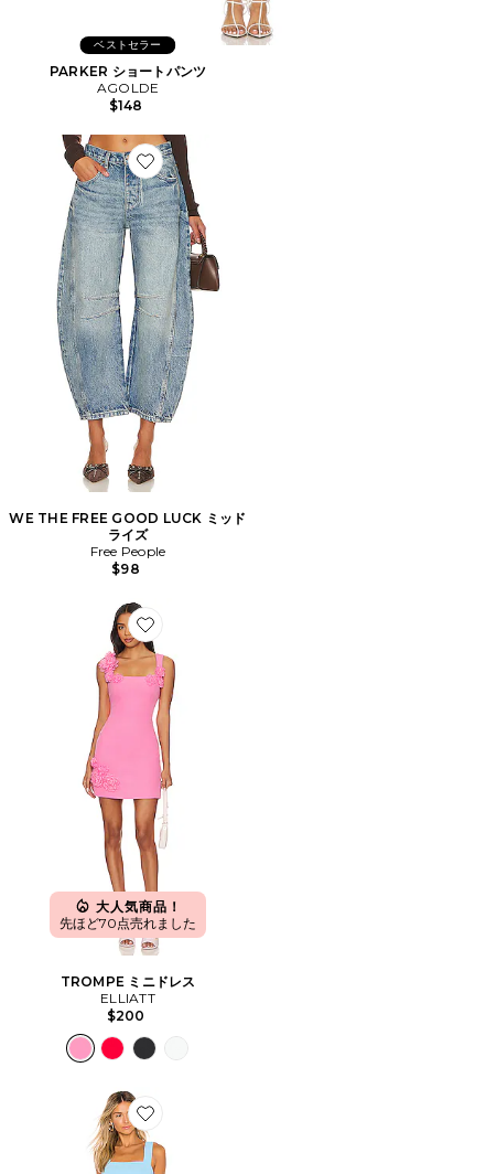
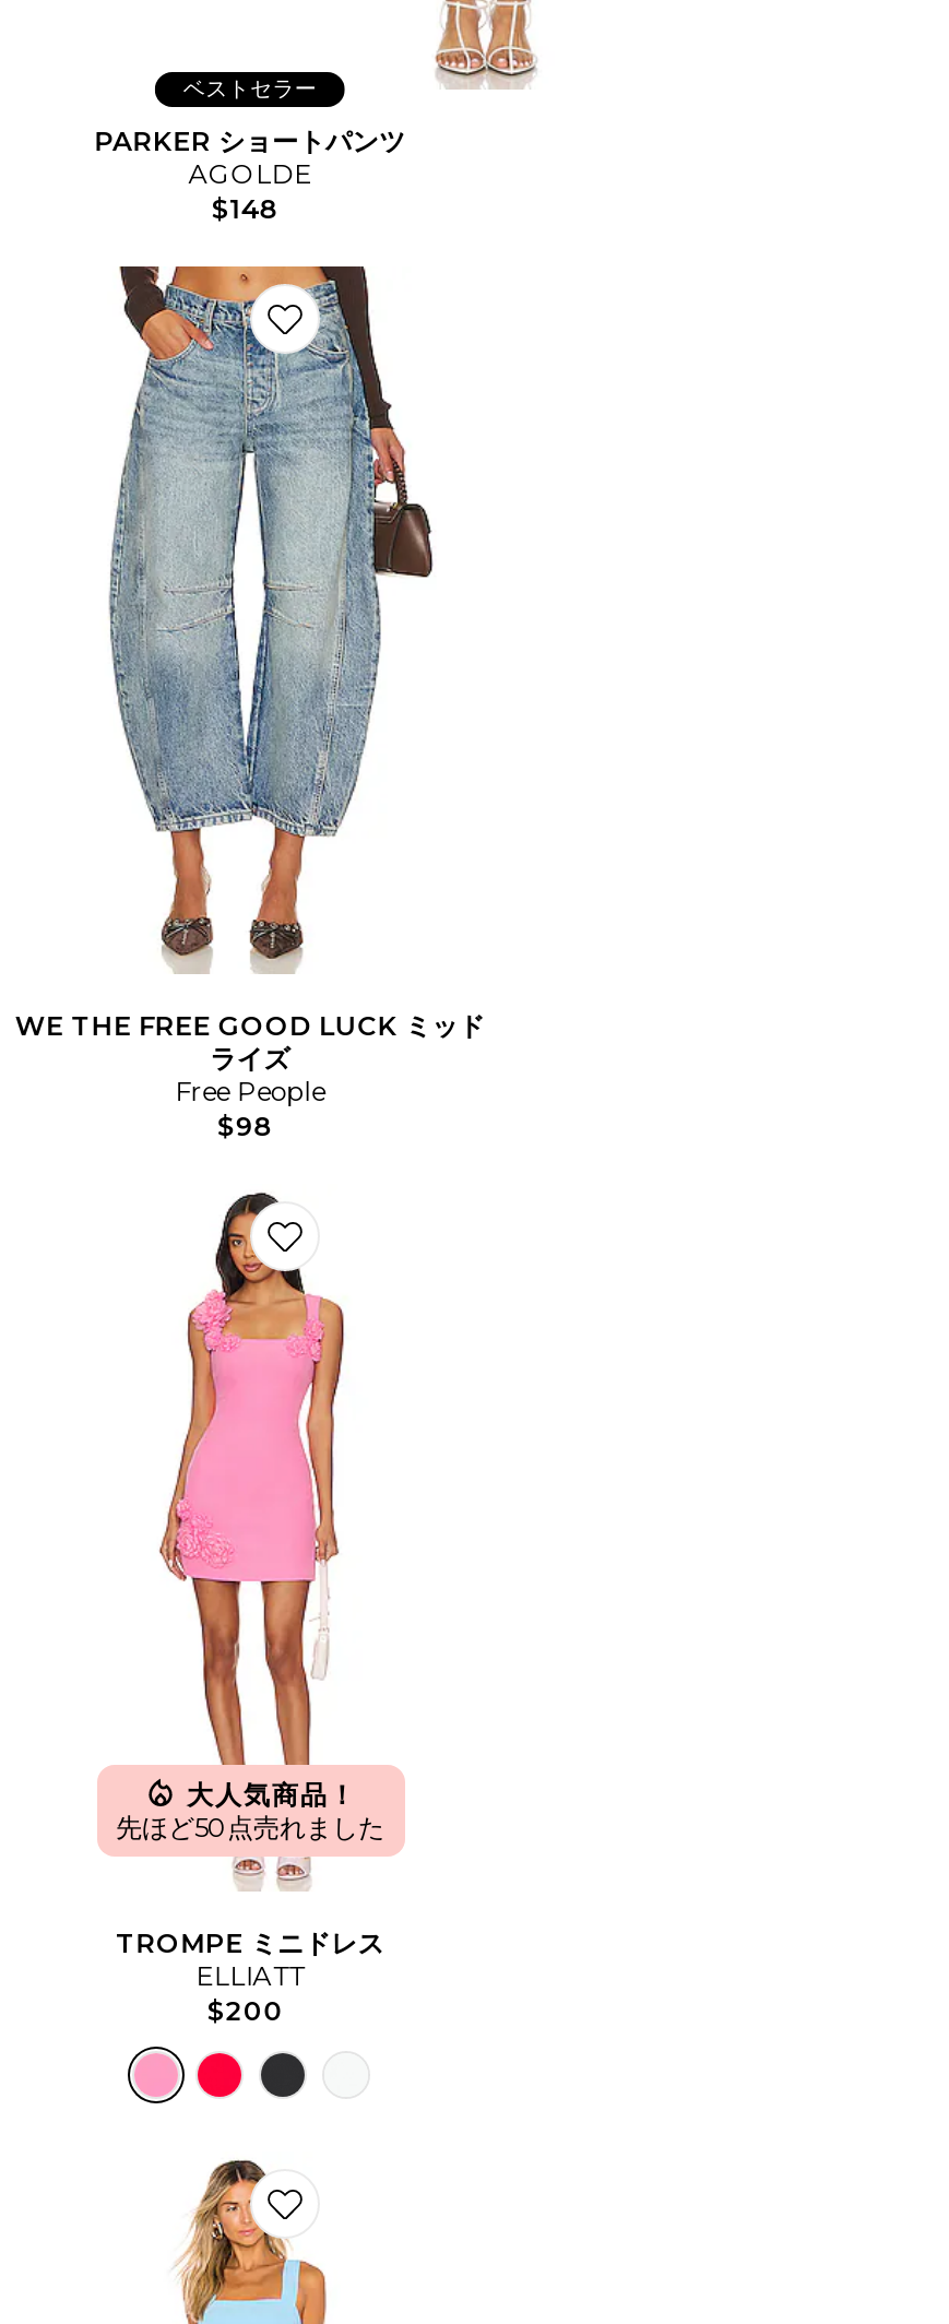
[60,915,196,931] 先ほど70点売れました -> [116,1811,384,1843] 先ほど50点売れました

